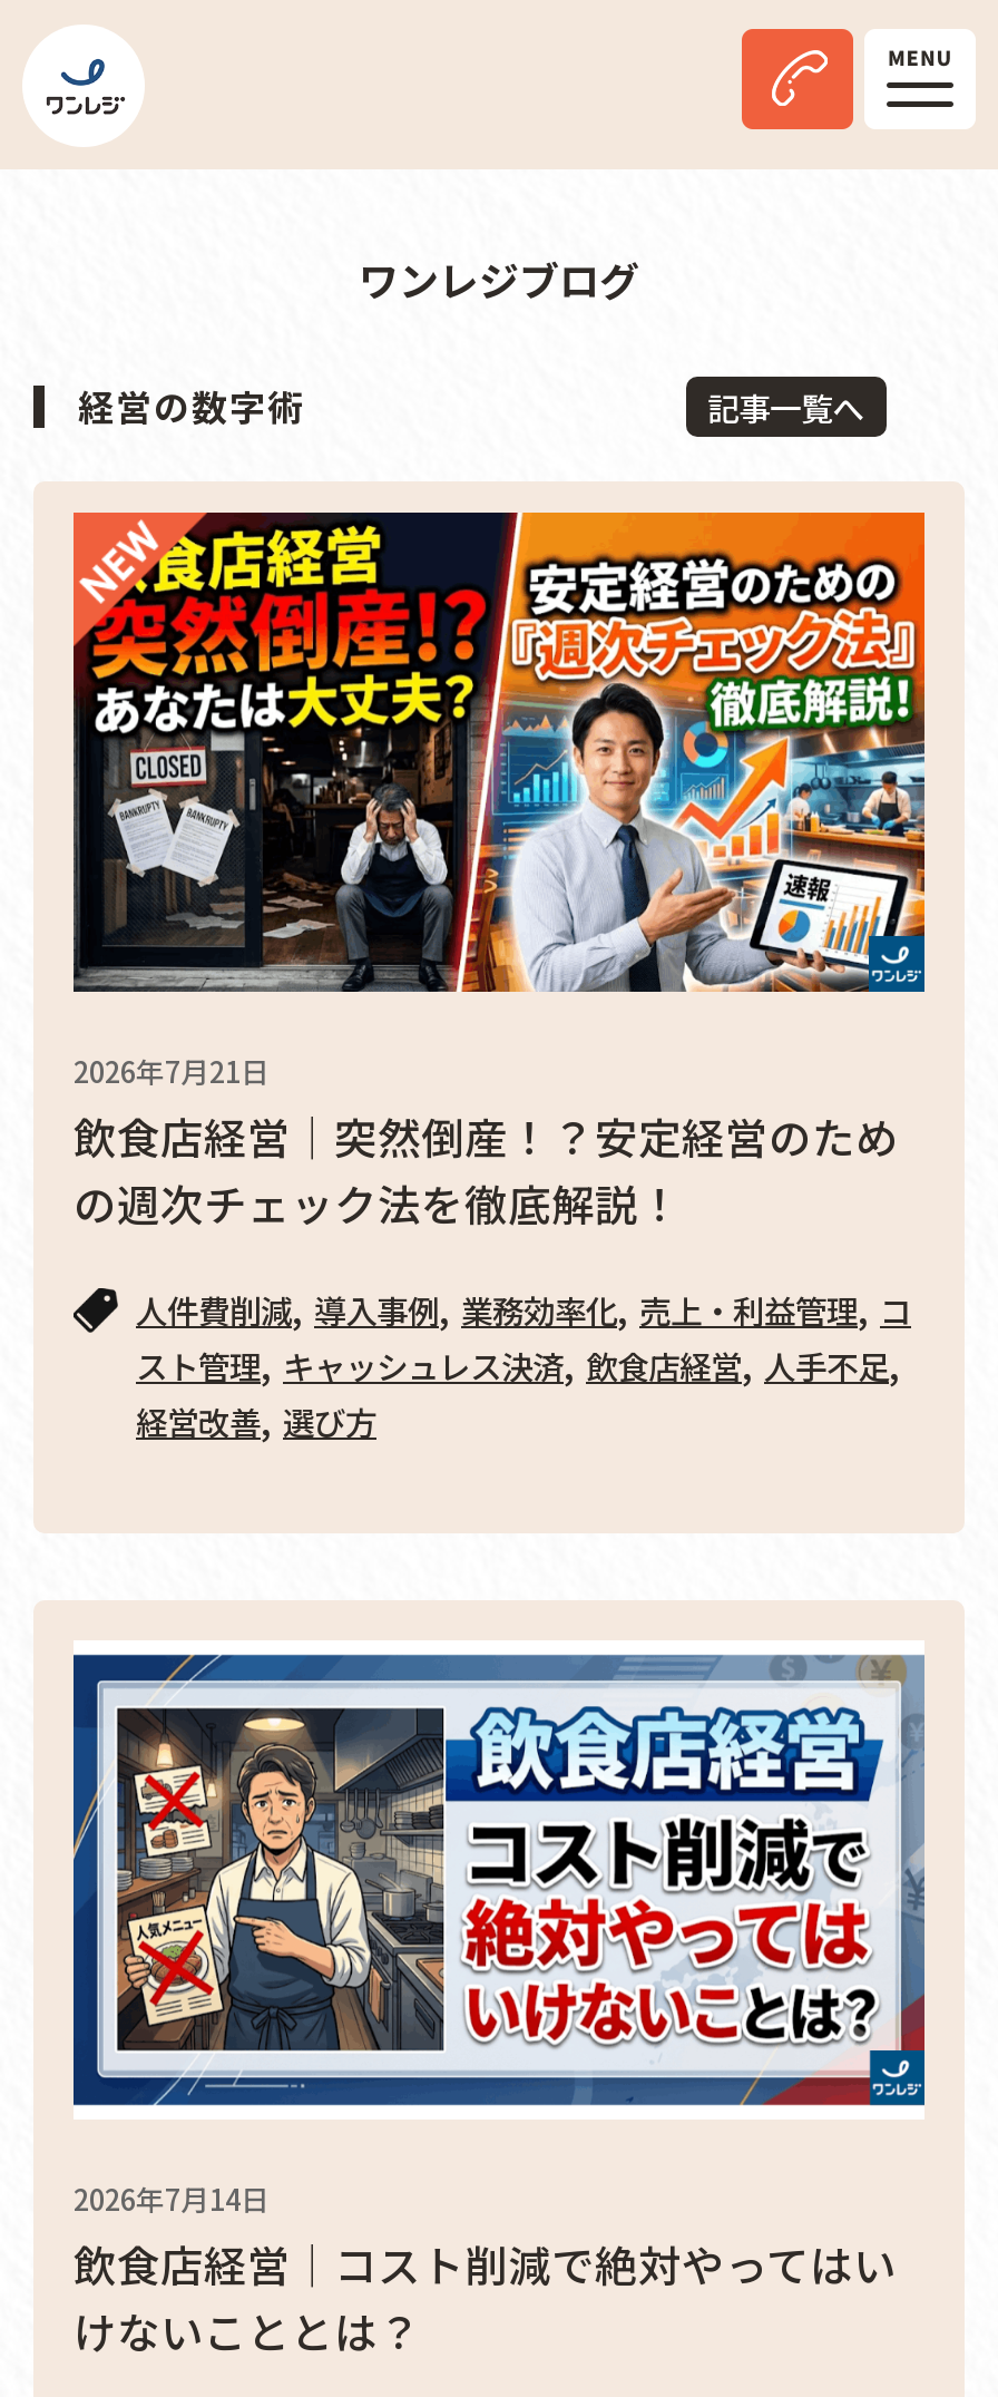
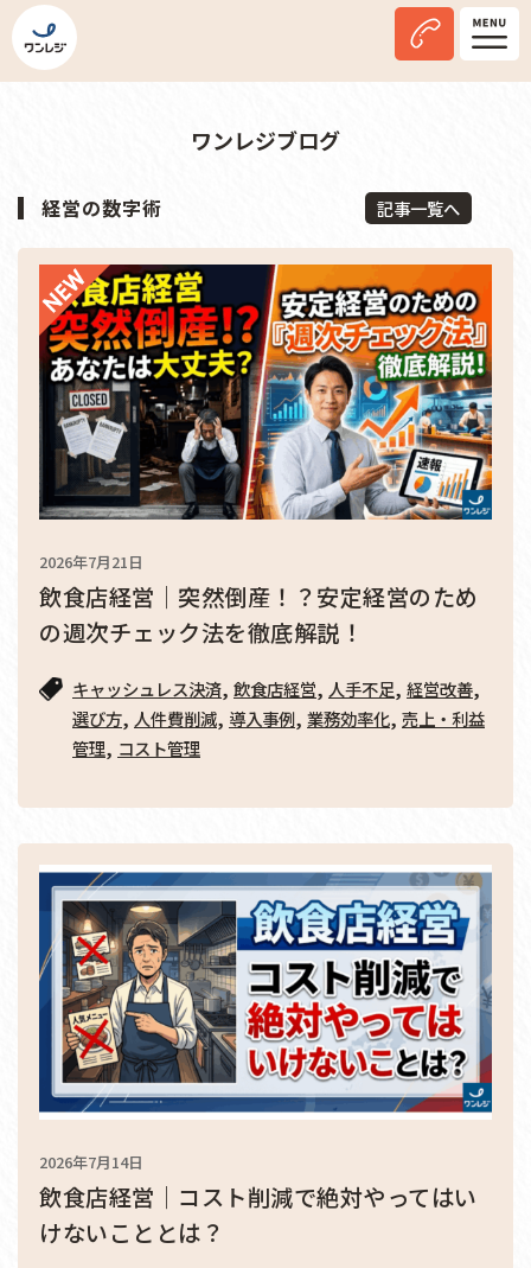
[136,1281,911,1446] 人件費削減,導入事例,業務効率化,売上・利益管理,コ | スト管理,キャッシュレス決済,飲食店経営,人手不足, | 経営改善,選び方 -> [72,673,485,761] キャッシュレス決済,飲食店経営,人手不足,経営改善, | 選び方,人件費削減,導入事例,業務効率化,売上・利益 | 管理,コスト管理

